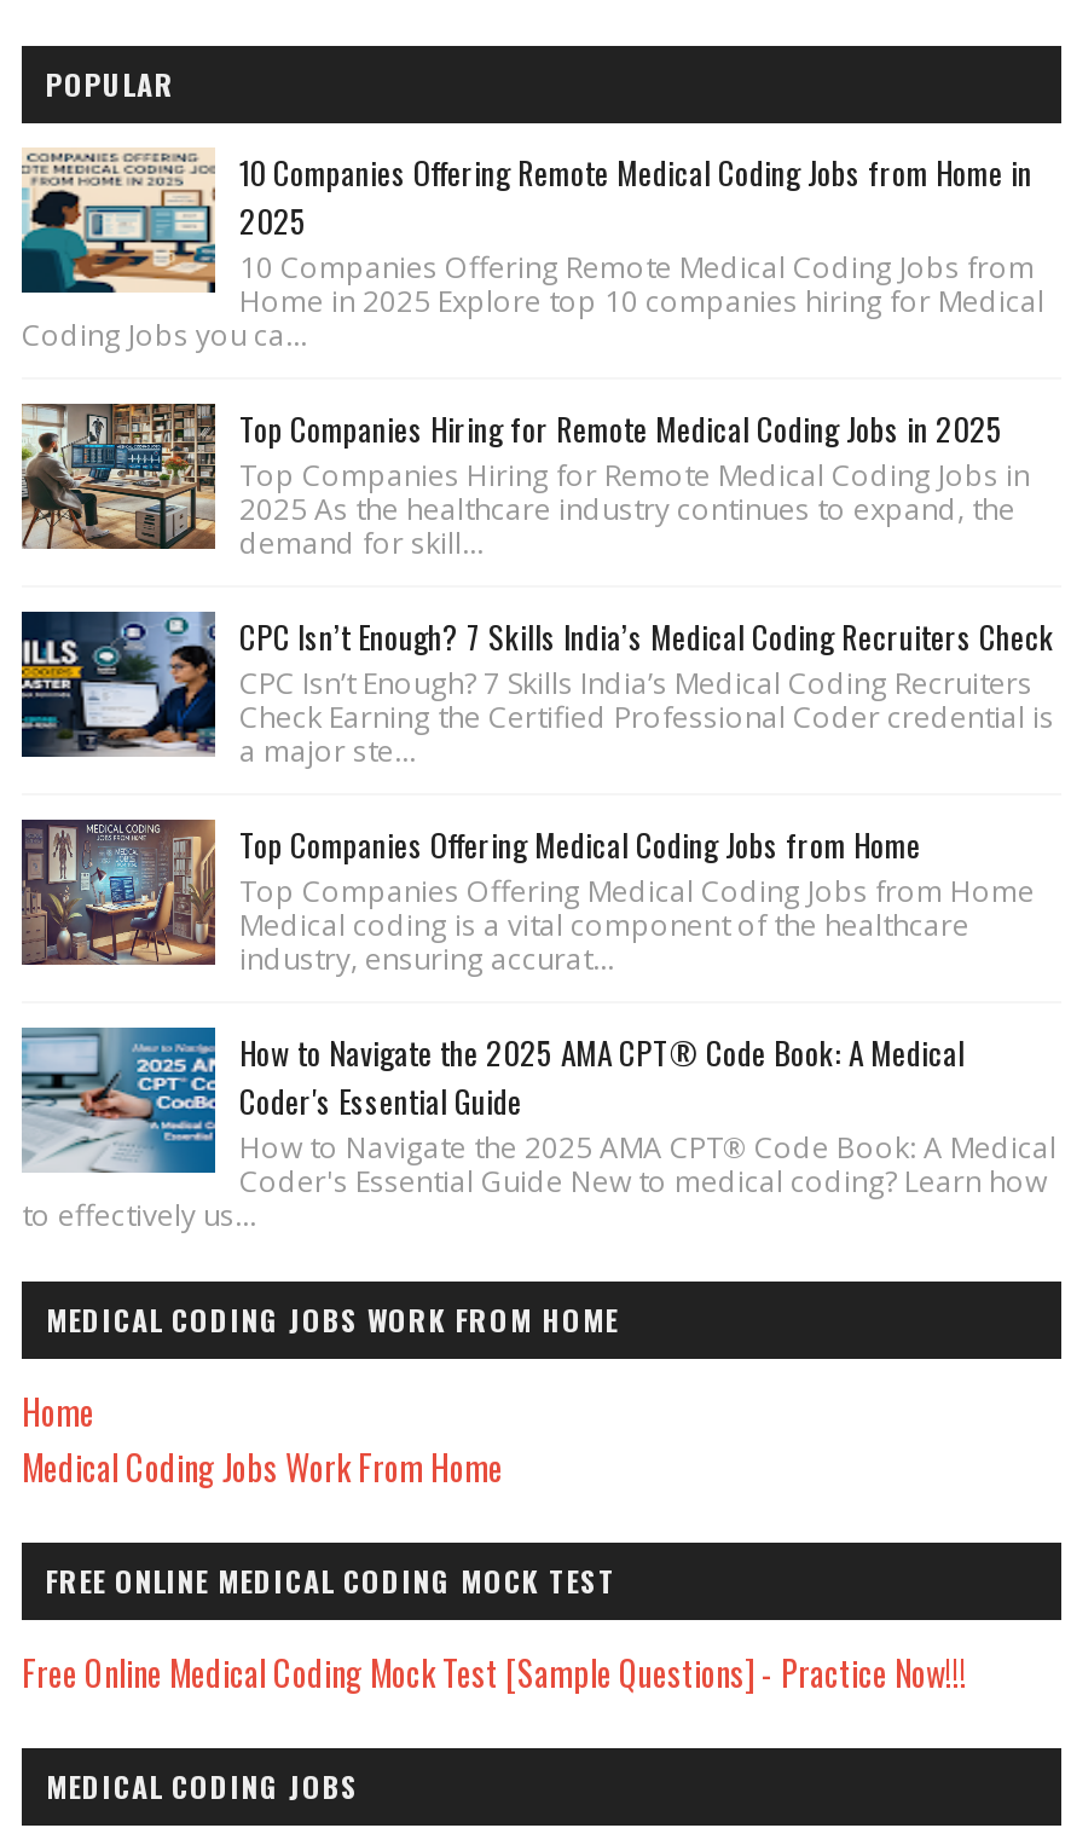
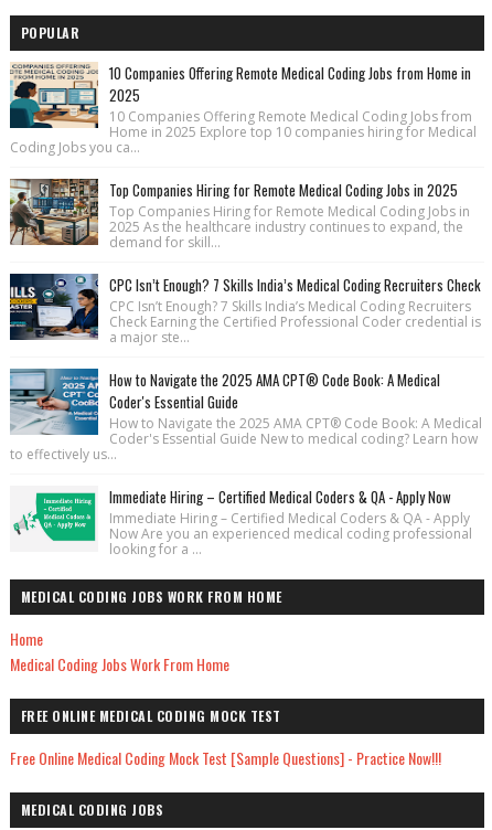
[22,817,1035,979] [image] | Top Companies Offering Medical Coding Jobs from Home | Top Companies Offering Medical Coding Jobs from Home | Medical coding is a vital component of the healthcare | industry, ensuring accurat... -> none
moved [17,1025,1056,1236] -> [8,368,482,464]: [image] | How to Navigate the 2025 AMA CPT® Code Book: A Medical | Coder's Essential Guide | How to Navigate the 2025 AMA CPT® Code Book: A Medical | Coder's Essential Guide New to medical coding? Learn how | to effectively us...
none -> [10,485,472,558] [image] | Immediate Hiring – Certified Medical Coders & QA - Apply Now | Immediate Hiring – Certified Medical Coders & QA - Apply | Now Are you an experienced medical coding professional | looking for a ...

